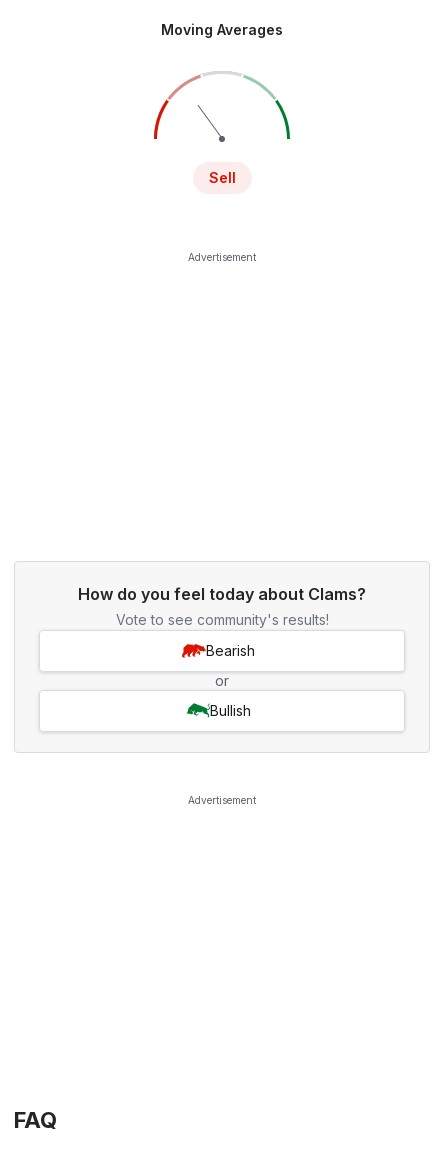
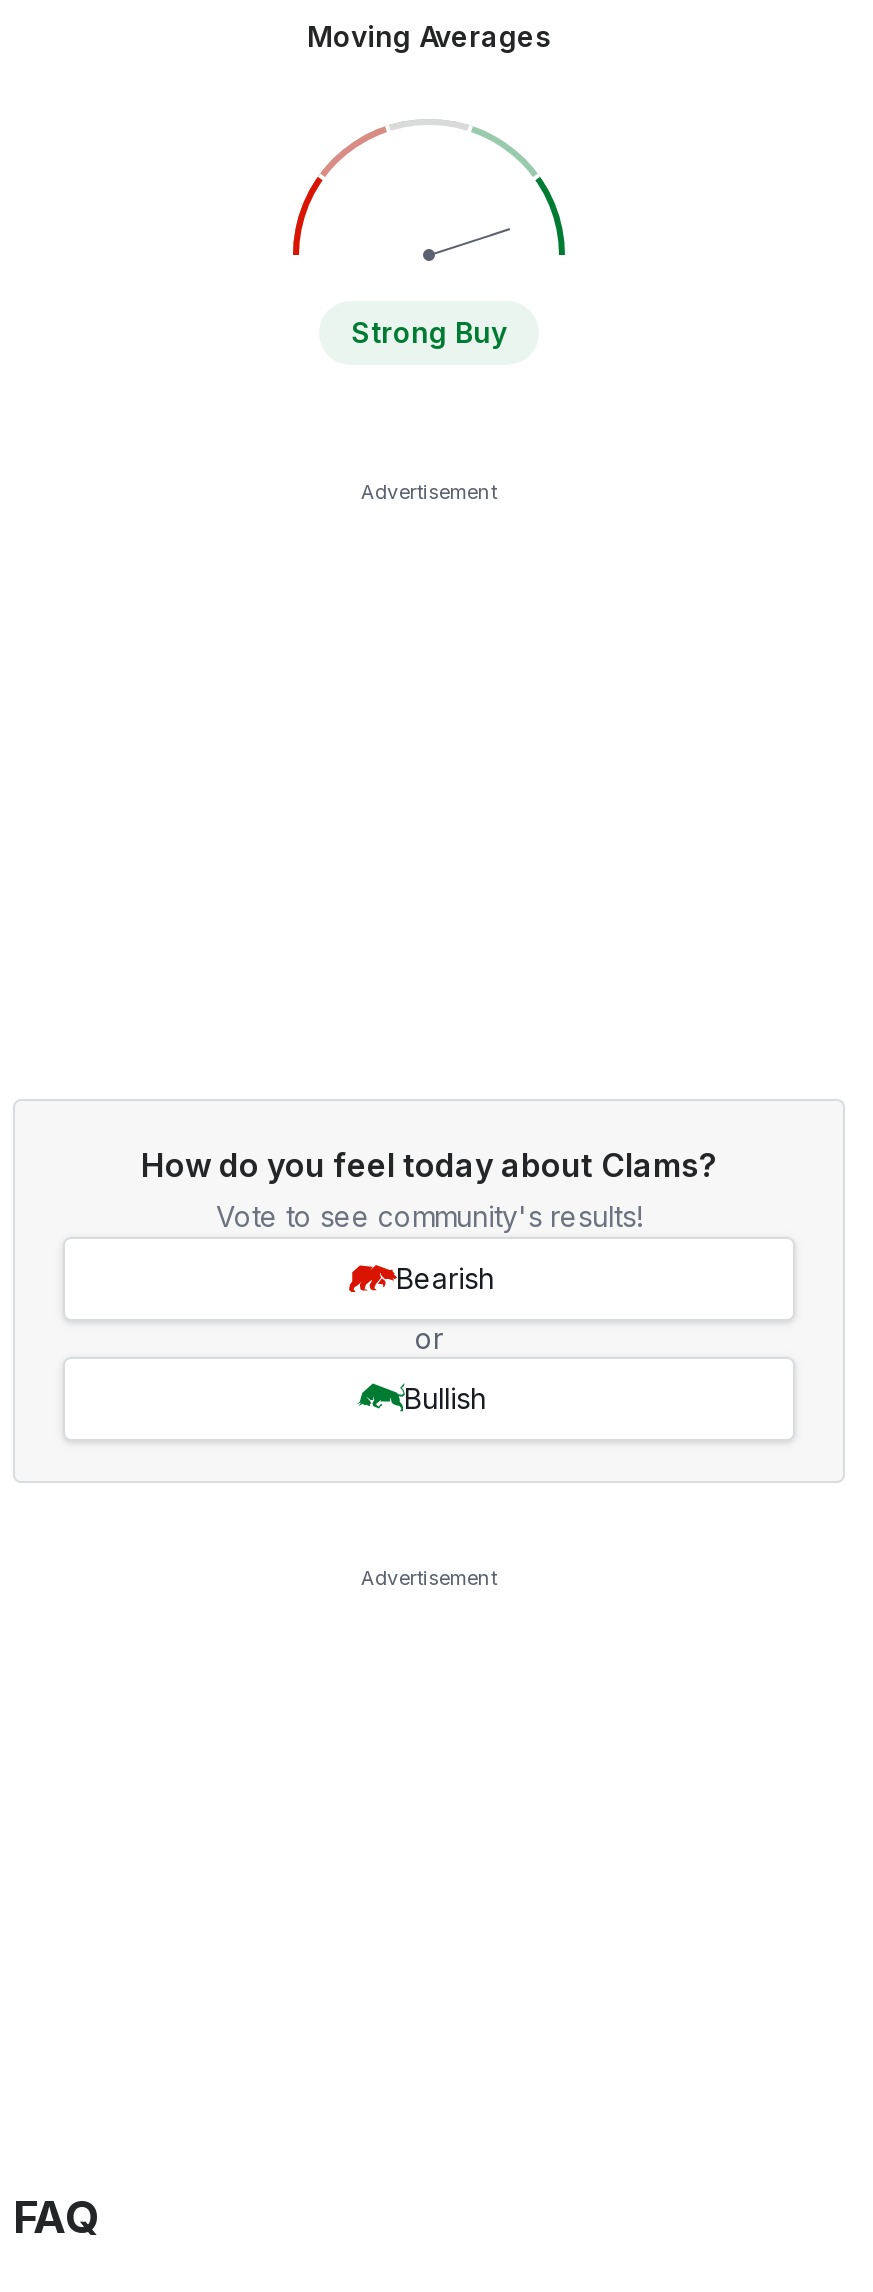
[208,169,235,186] Sell -> [351,315,507,349] Strong Buy

